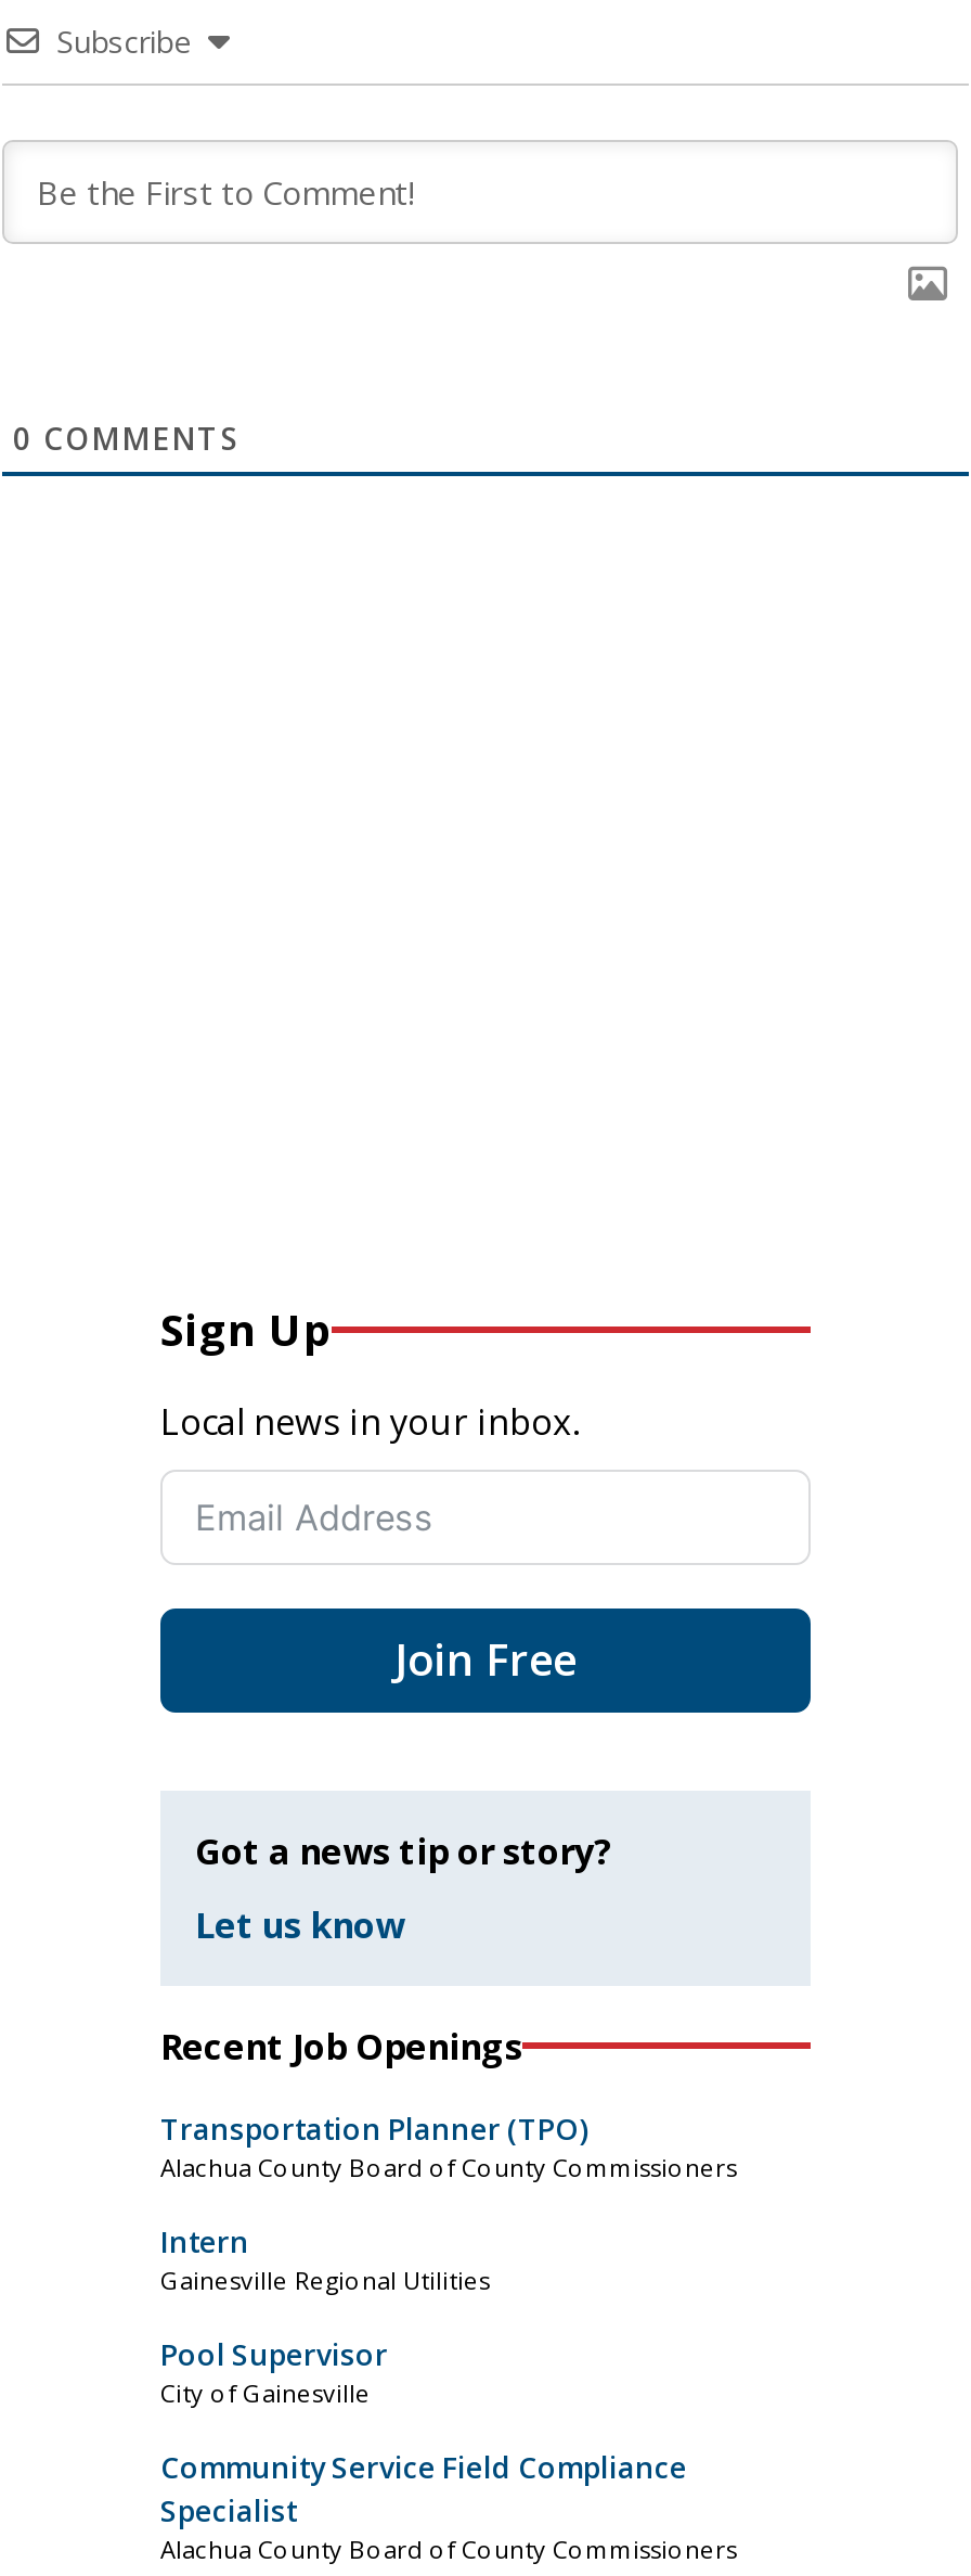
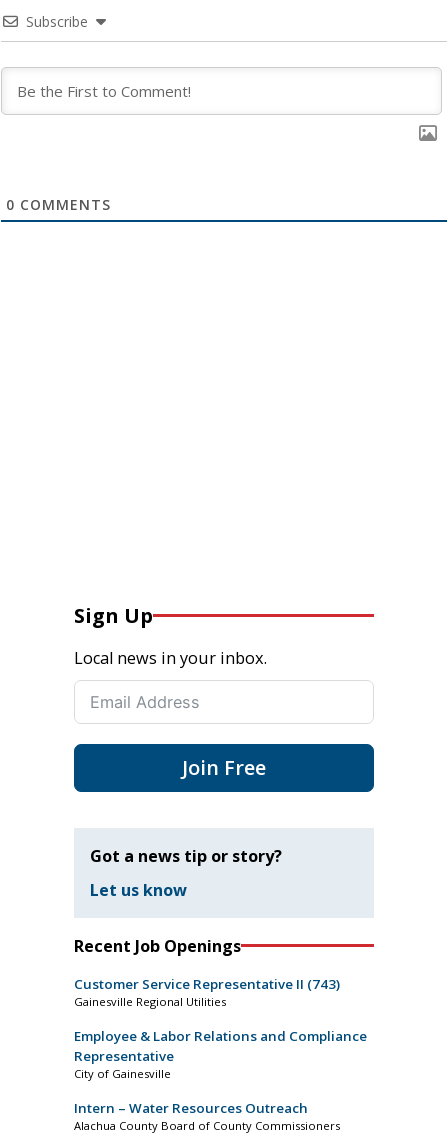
[160,2109,737,2261] Transportation Planner (TPO) | Alachua County Board of County Commissioners | Intern -> [74,975,340,993] Customer Service Representative II (743)
[160,2335,388,2374] Pool Supervisor -> [74,1027,367,1065] Employee & Labor Relations and Compliance | Representative
[160,2448,687,2530] Community Service Field Compliance | Specialist -> [74,1099,308,1117] Intern – Water Resources Outreach

